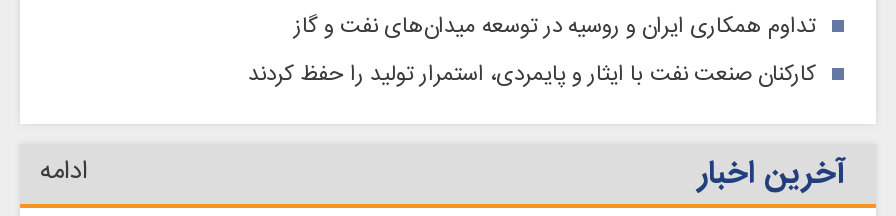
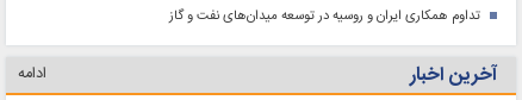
[248,56,816,94] کارکنان صنعت نفت با ایثار و پایمردی، استمرار تولید را حفظ کردند -> none

